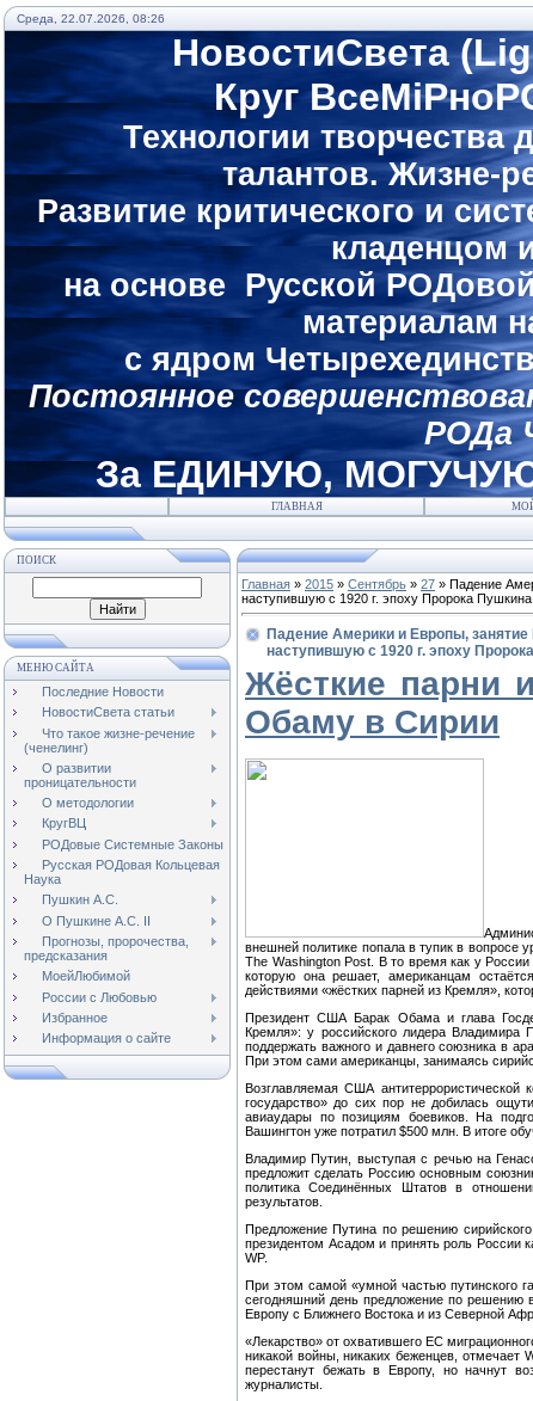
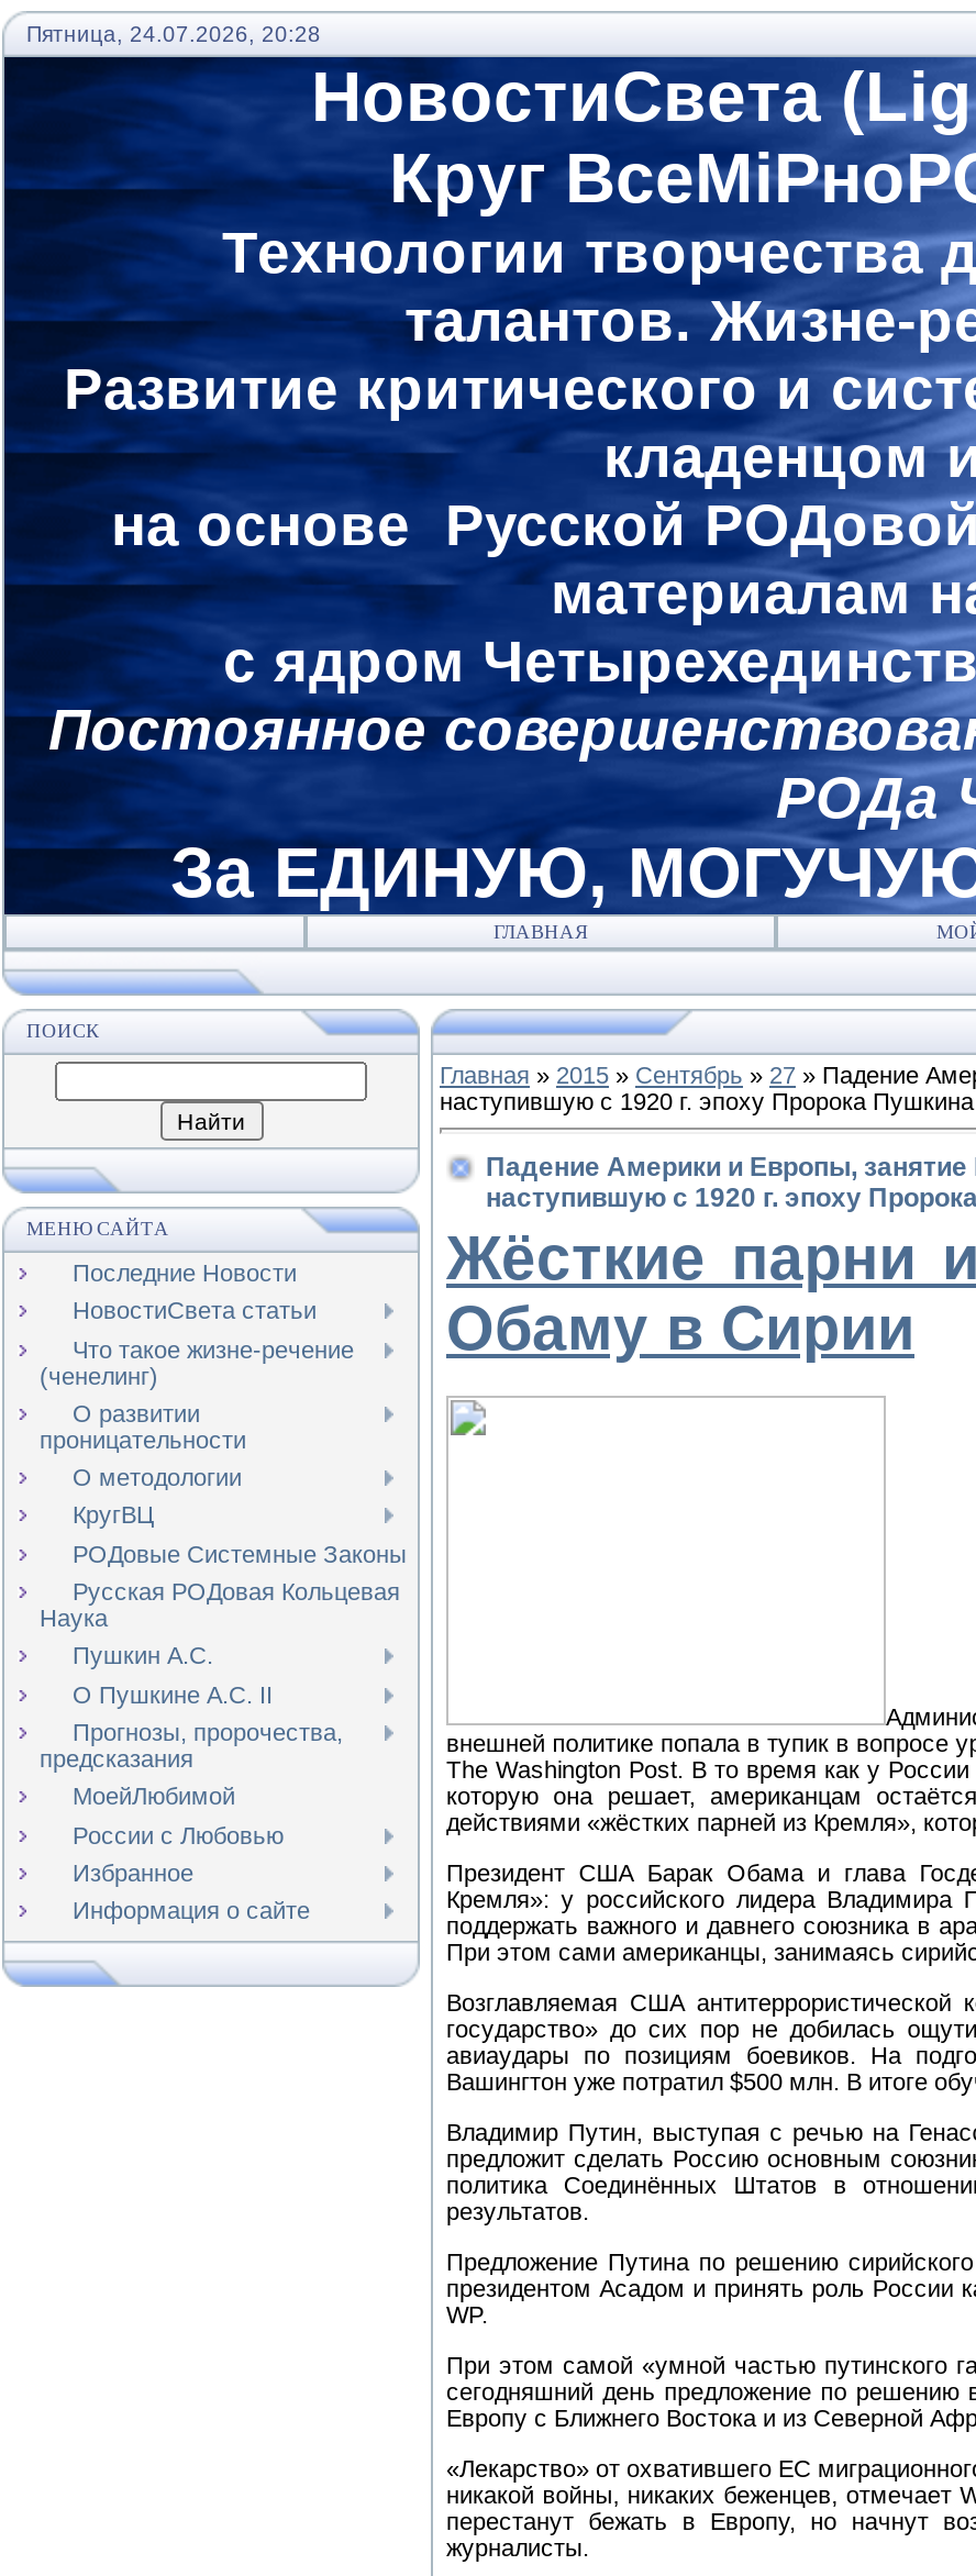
[17,12,165,25] Среда, 22.07.2026, 08:26 -> [26,22,321,46] Пятница, 24.07.2026, 20:28

